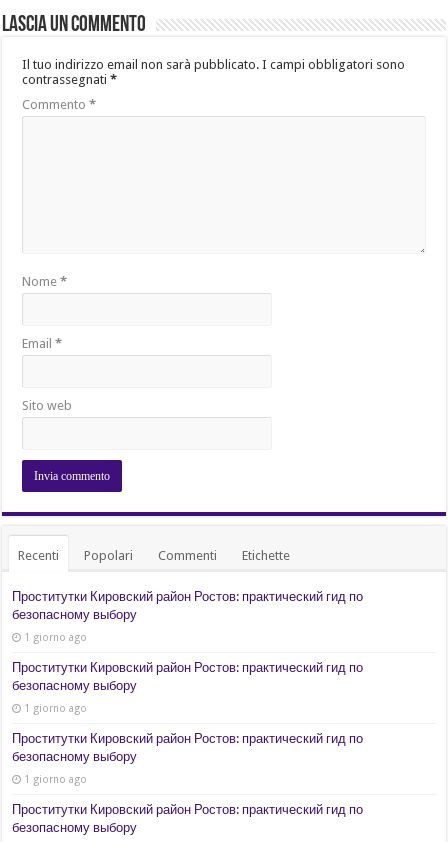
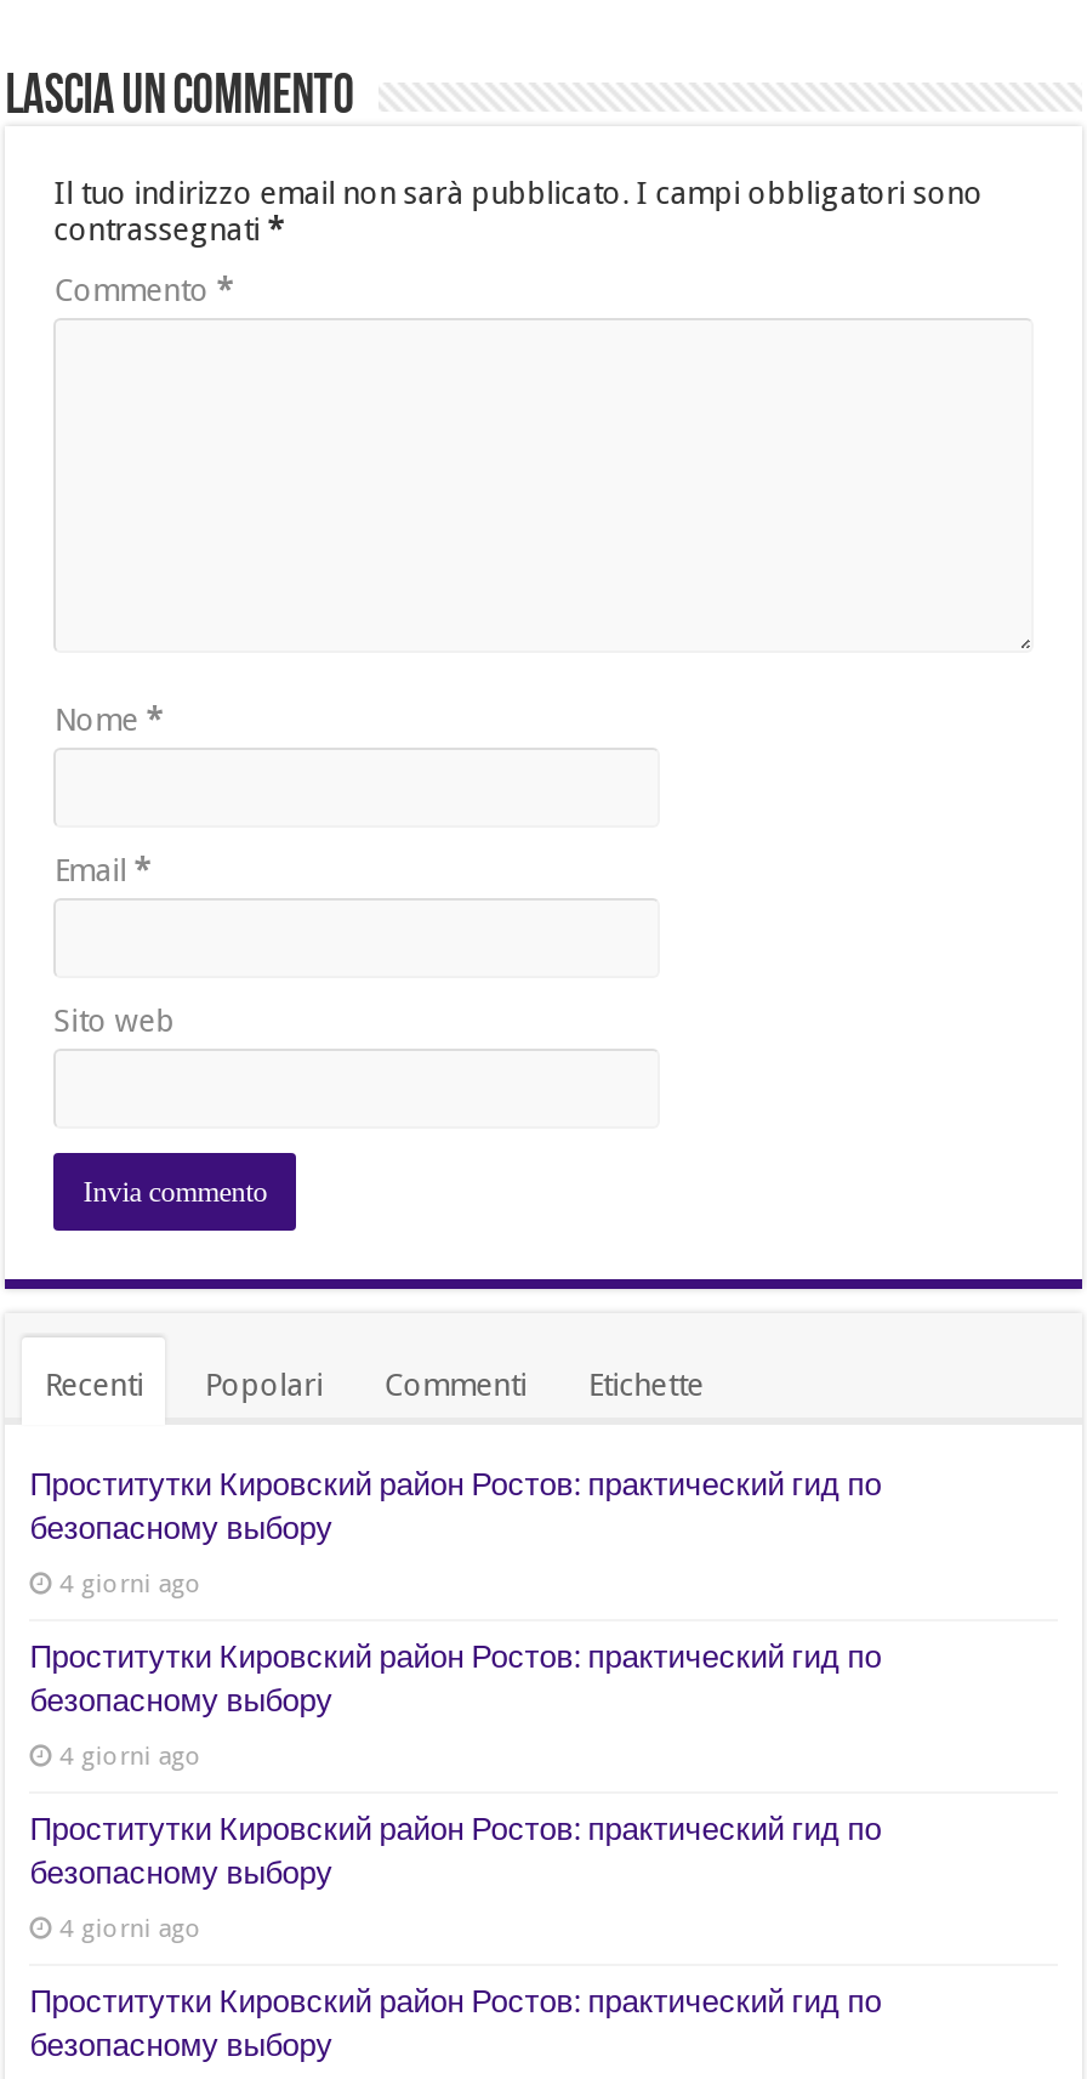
[24,631,87,643] 1 giorno ago -> [59,1569,202,1598] 4 giorni ago
[24,702,87,714] 1 giorno ago -> [59,1741,202,1770] 4 giorni ago
[24,773,87,785] 1 giorno ago -> [59,1913,202,1943] 4 giorni ago

